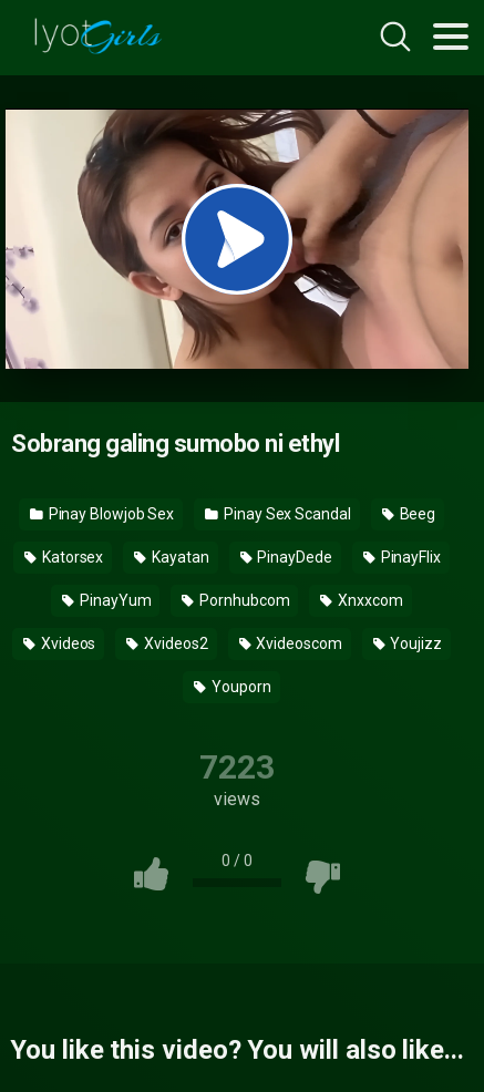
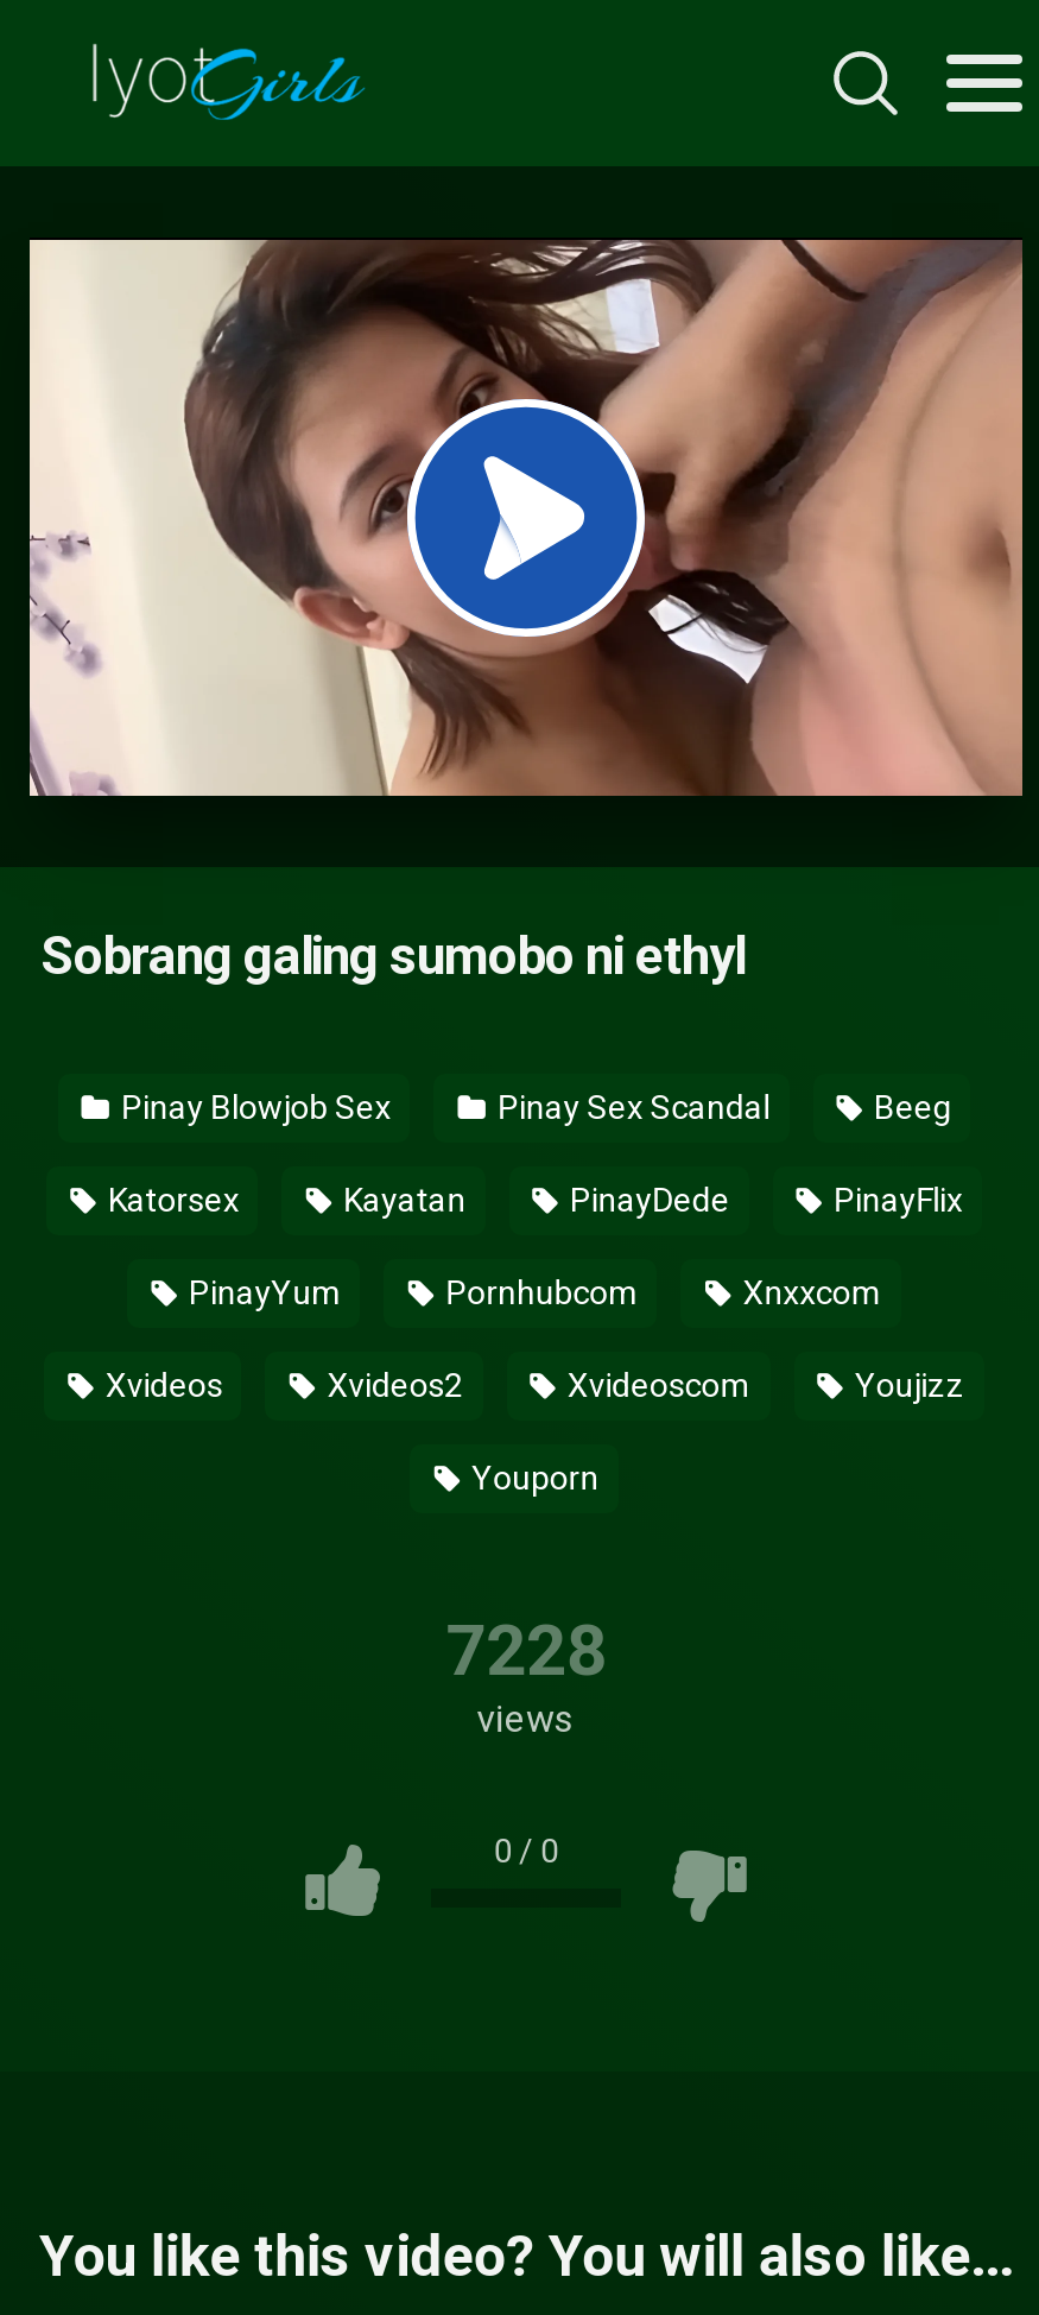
[200,748,274,786] 7223 -> [446,1609,606,1692] 7228

